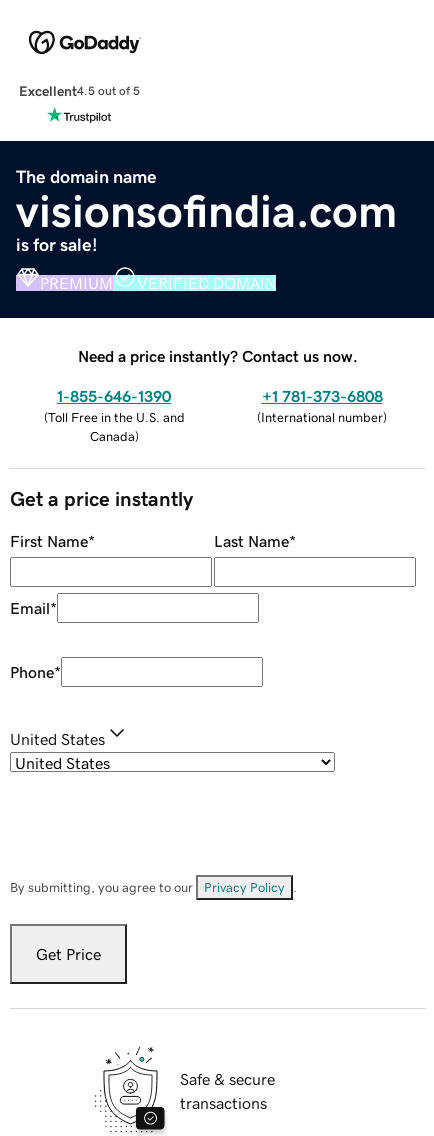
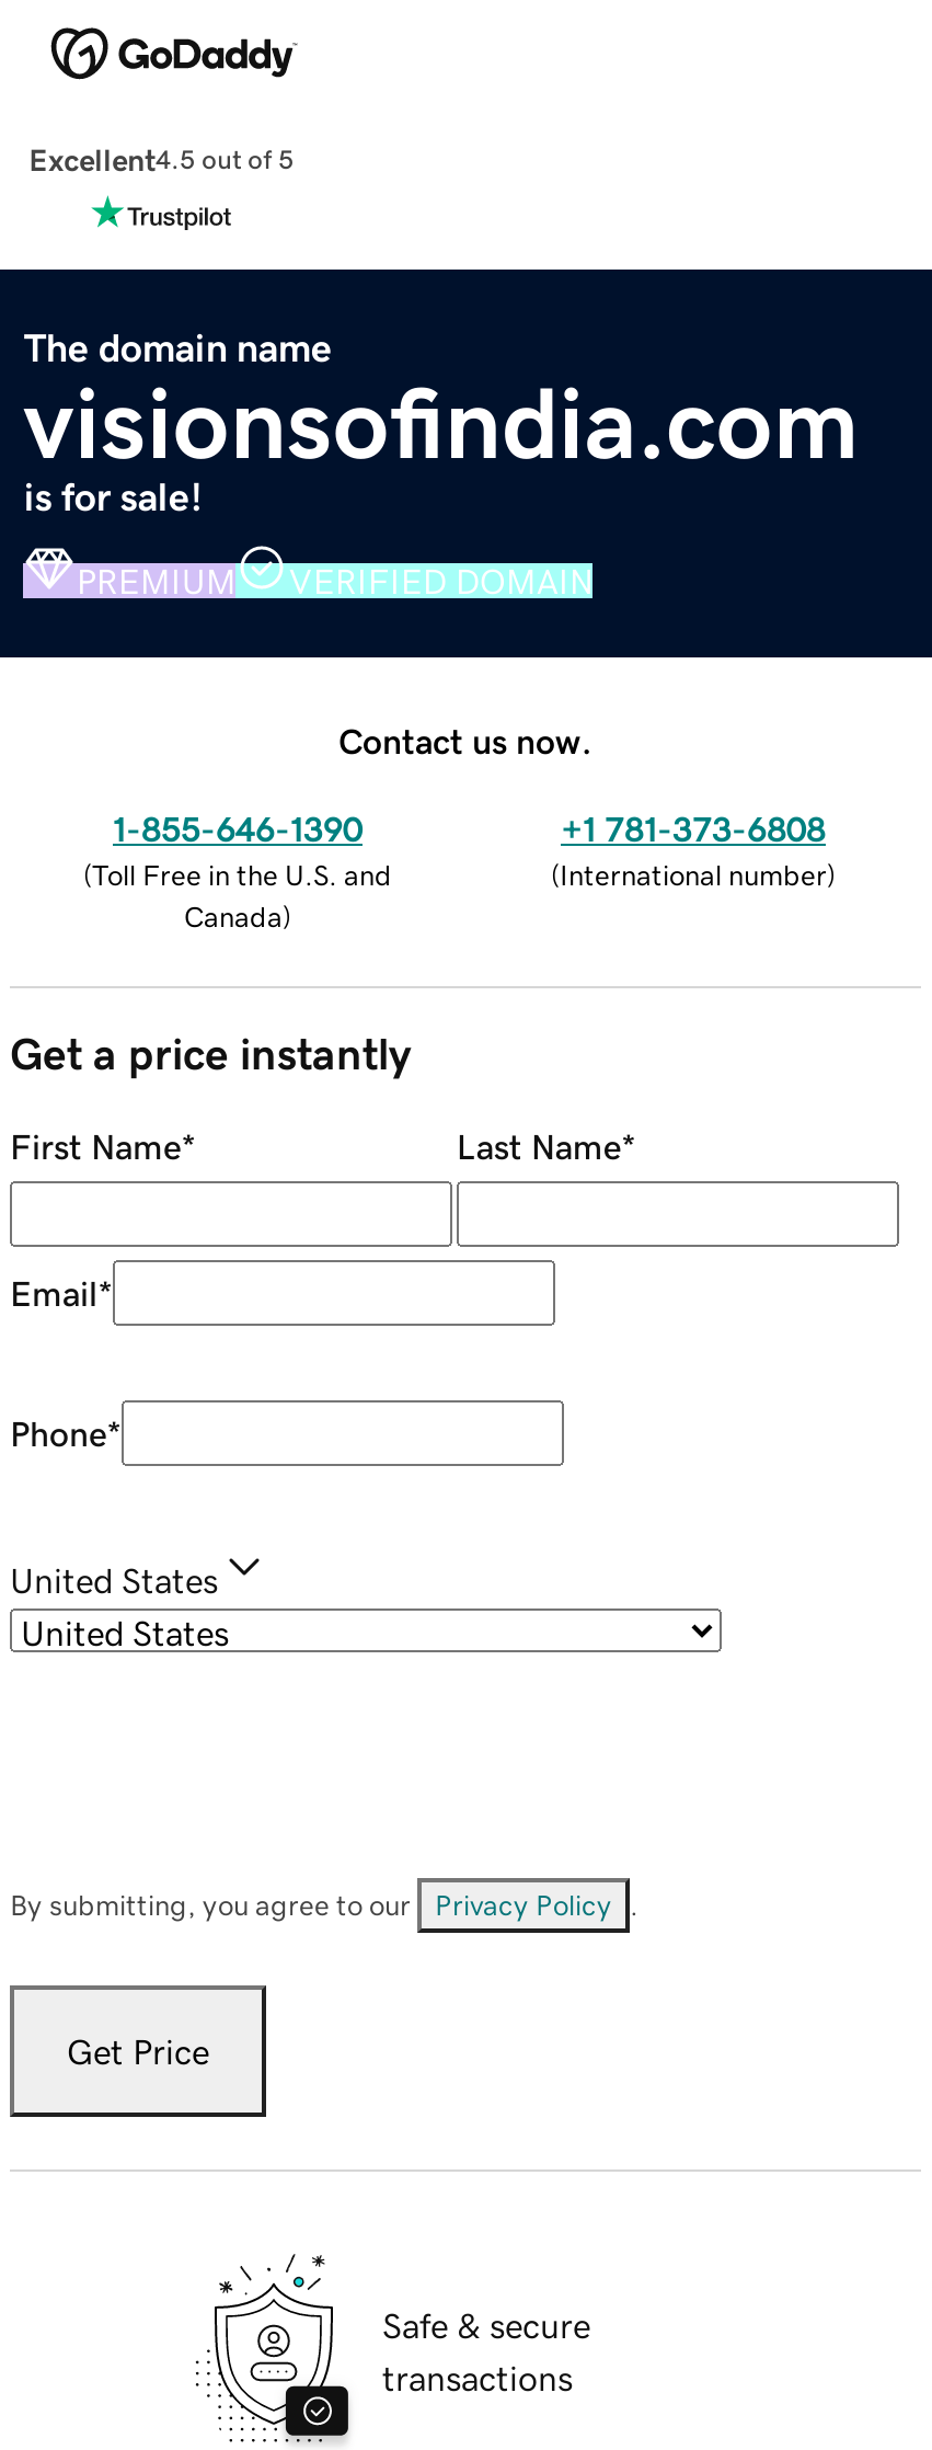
[78,348,358,364] Need a price instantly? Contact us now. -> [338,722,592,757] Contact us now.

